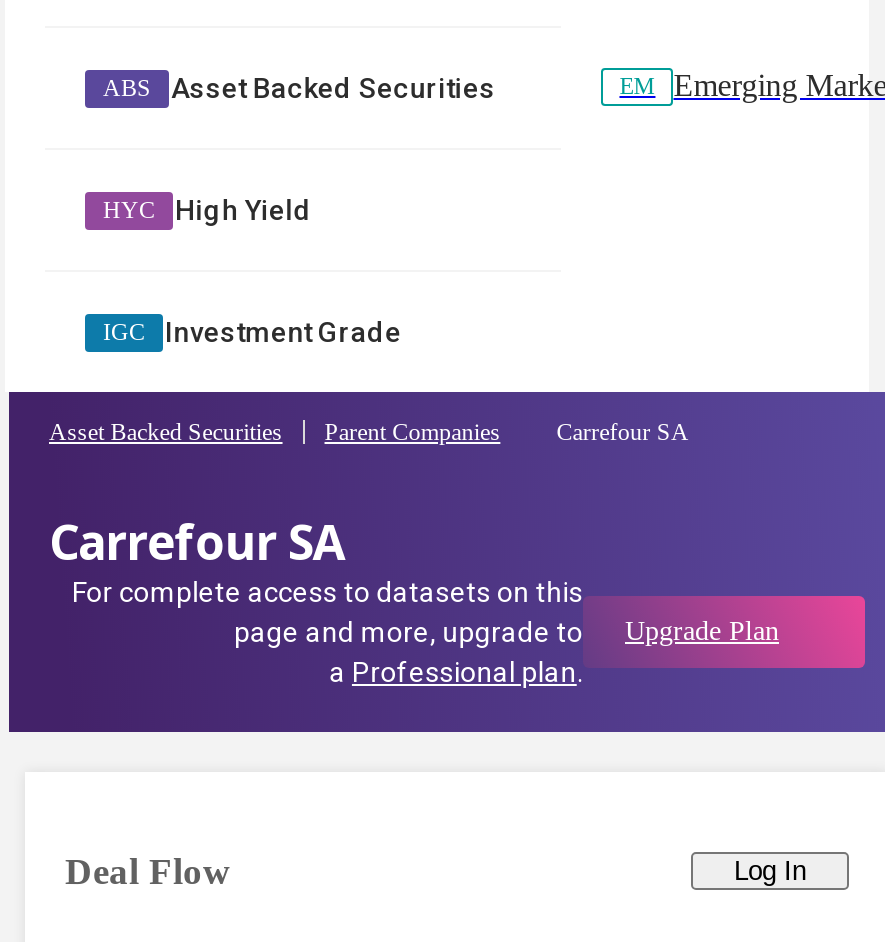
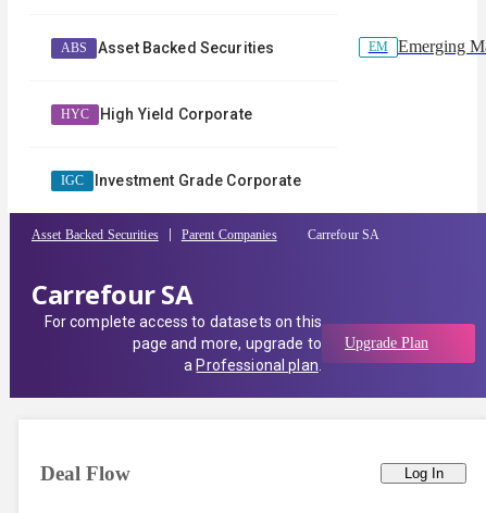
[175,194,312,226] High Yield -> [100,105,252,123] High Yield Corporate
[165,316,401,348] Investment Grade -> [95,172,301,189] Investment Grade Corporate

